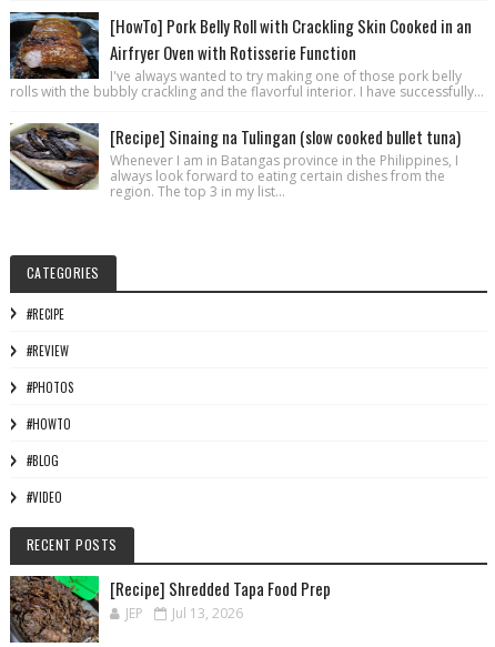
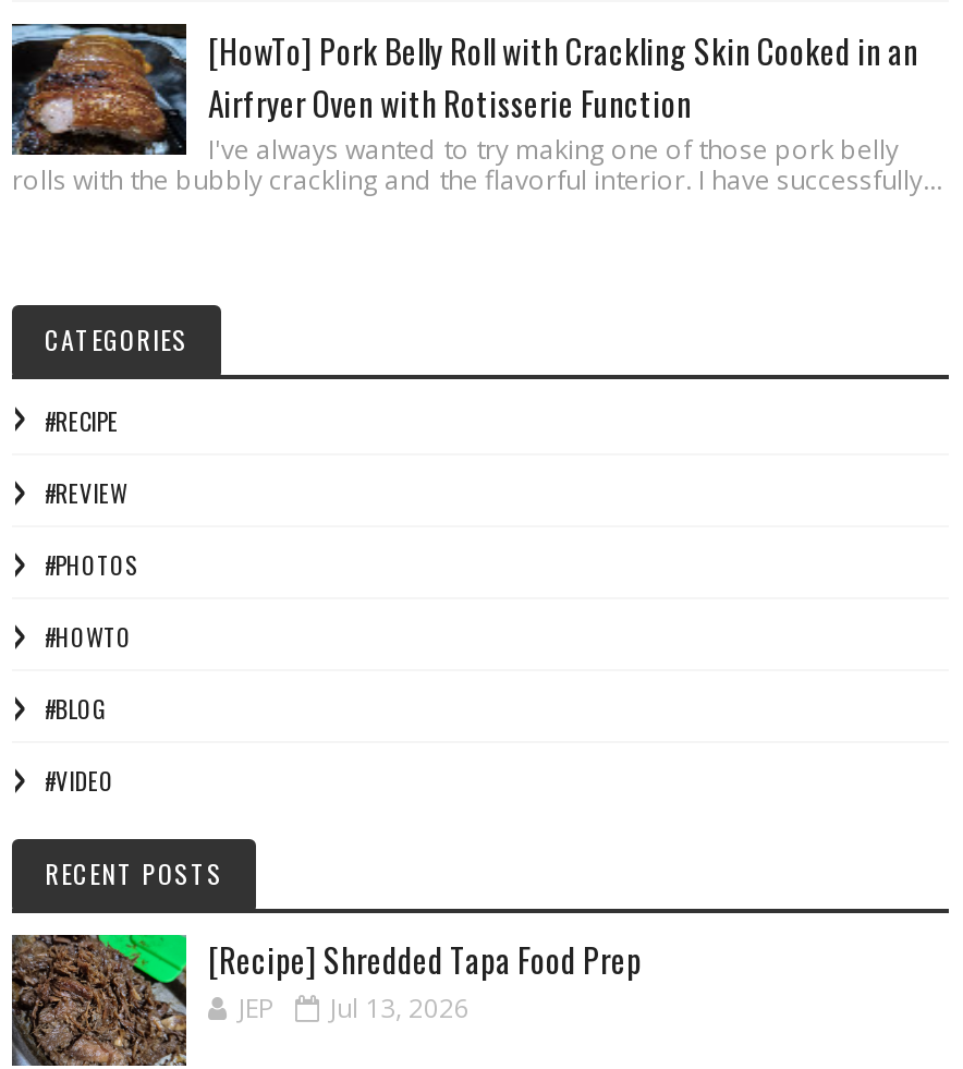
[9,122,461,201] [image] | [Recipe] Sinaing na Tulingan (slow cooked bullet tuna) | Whenever I am in Batangas province in the Philippines, I | always look forward to eating certain dishes from the | region. The top 3 in my list... -> none

